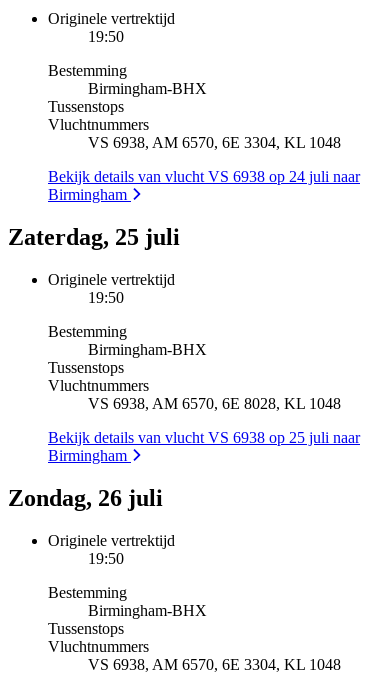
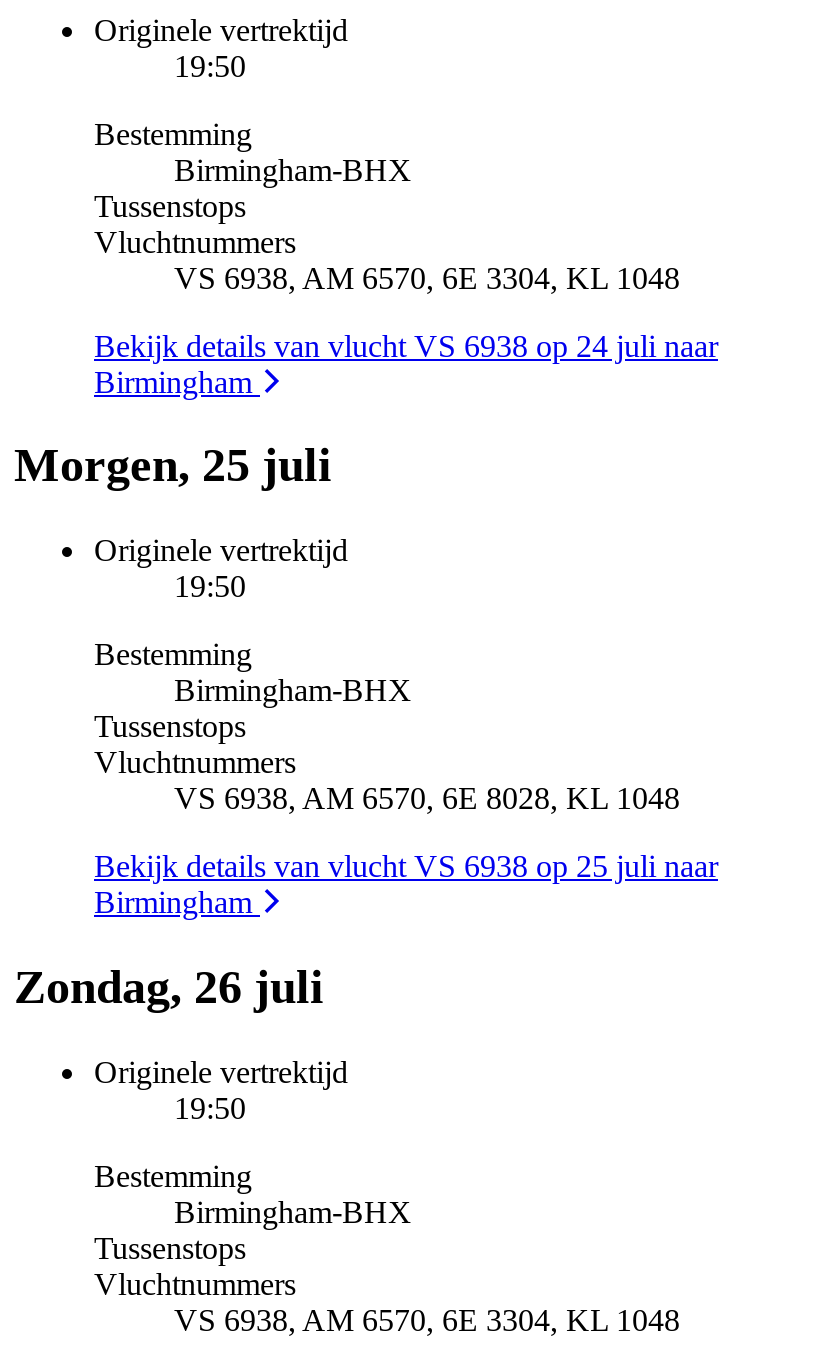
[8,224,180,250] Zaterdag, 25 juli -> [14,440,332,492] Morgen, 25 juli

